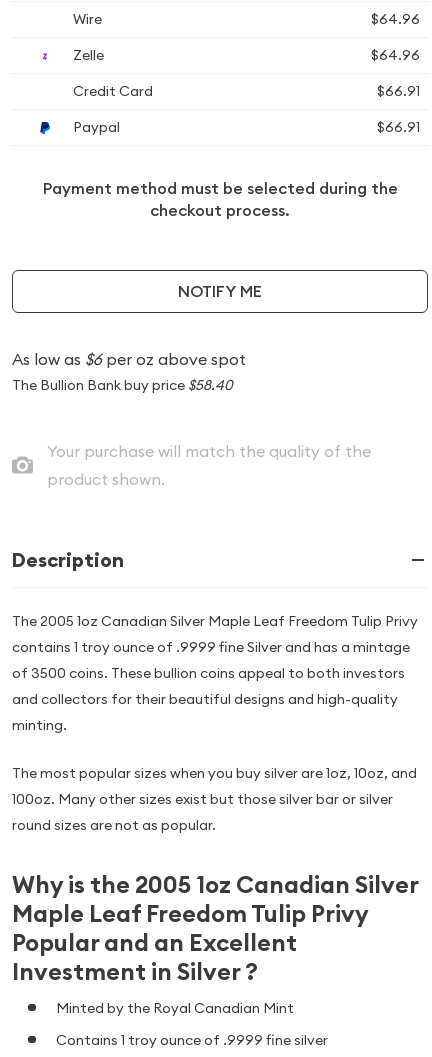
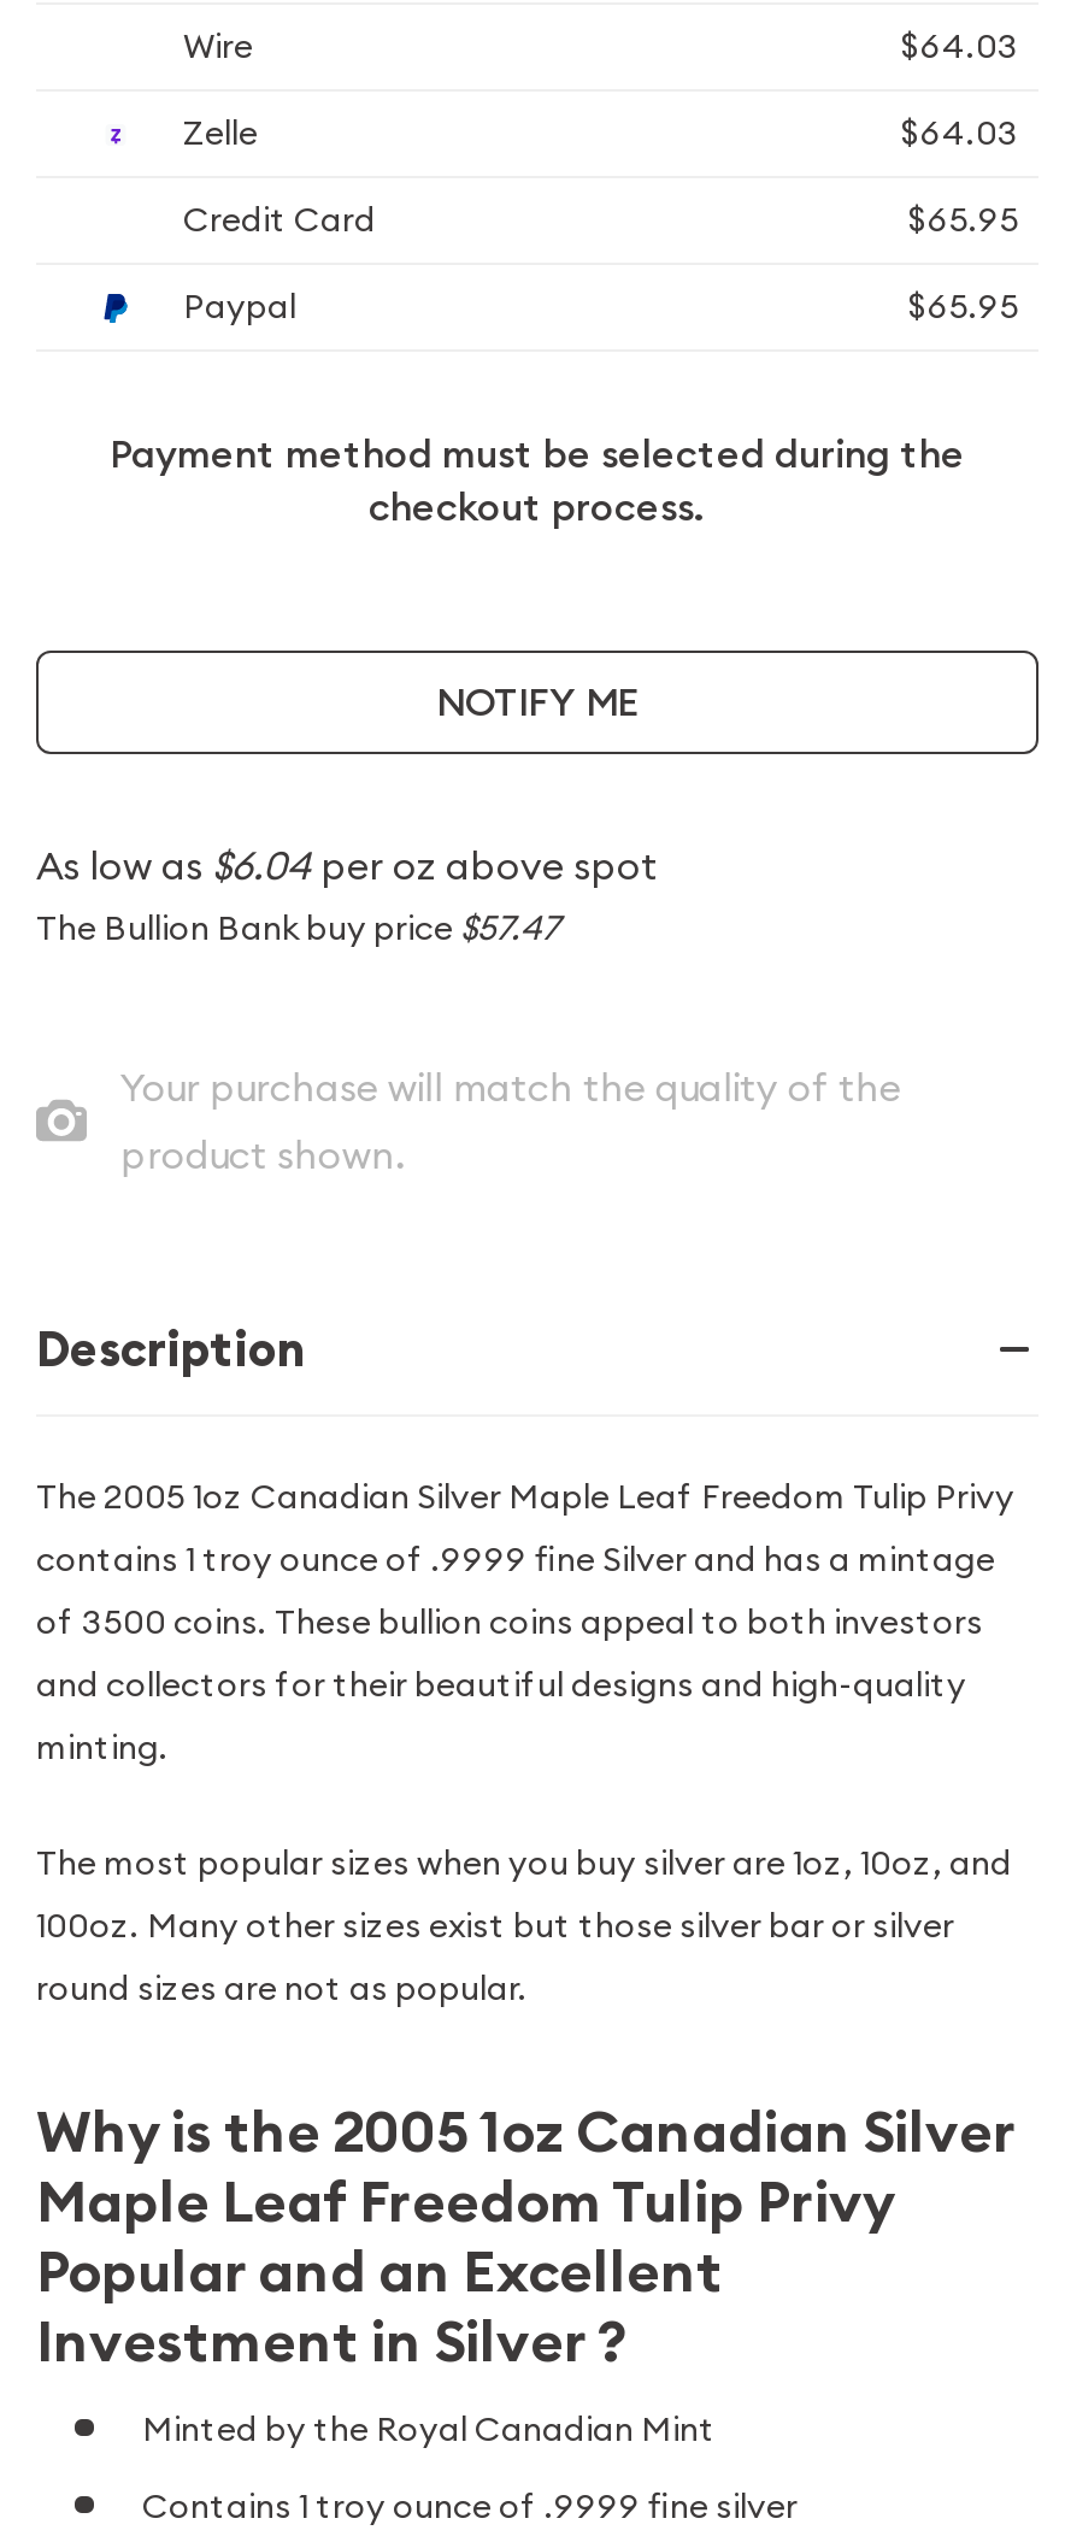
[371,10,420,28] $64.96 -> [901,24,1019,67] $64.03
[371,46,420,64] $64.96 -> [901,111,1019,154] $64.03
[377,82,420,100] $66.91 -> [908,198,1019,241] $65.95
[377,118,420,136] $66.91 -> [908,284,1019,328] $65.95
[12,349,246,369] As low as $6 per oz above spot -> [36,841,658,889] As low as $6.04 per oz above spot
[12,376,233,394] The Bullion Bank buy price $58.40 -> [36,906,559,949] The Bullion Bank buy price $57.47

